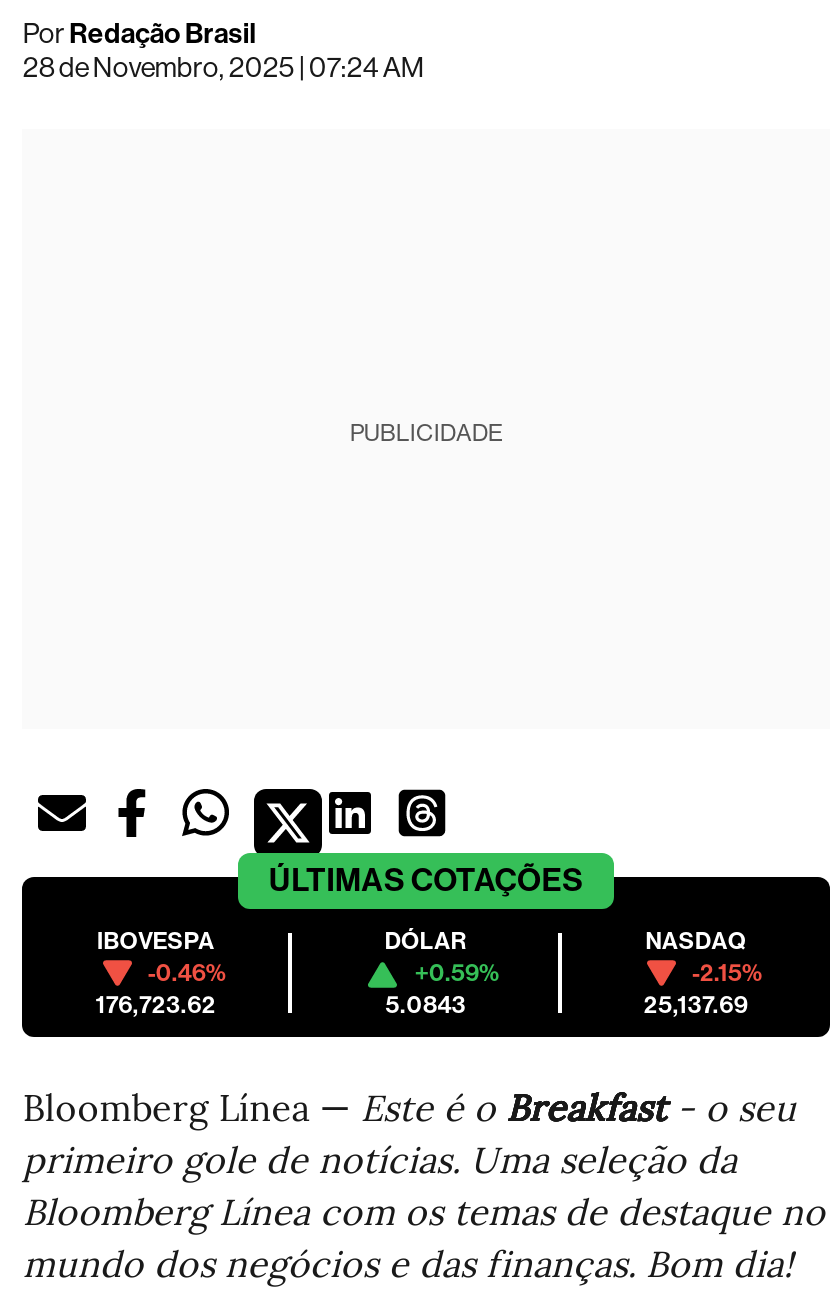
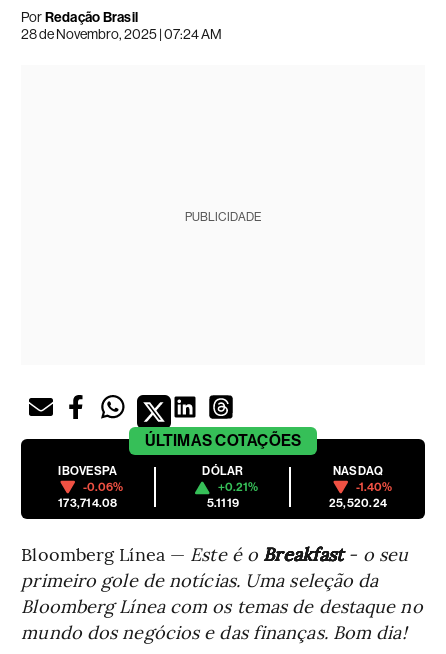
[148,960,226,988] -0.46% -> [83,480,123,494] -0.06%
[415,960,499,988] +0.59% -> [218,480,258,494] +0.21%
[692,960,762,988] -2.15% -> [355,480,391,494] -1.40%
[95,992,216,1020] 176,723.62 -> [58,496,118,510] 173,714.08
[385,992,466,1020] 5.0843 -> [207,496,239,510] 5.1119
[644,992,748,1020] 25,137.69 -> [329,496,387,510] 25,520.24

